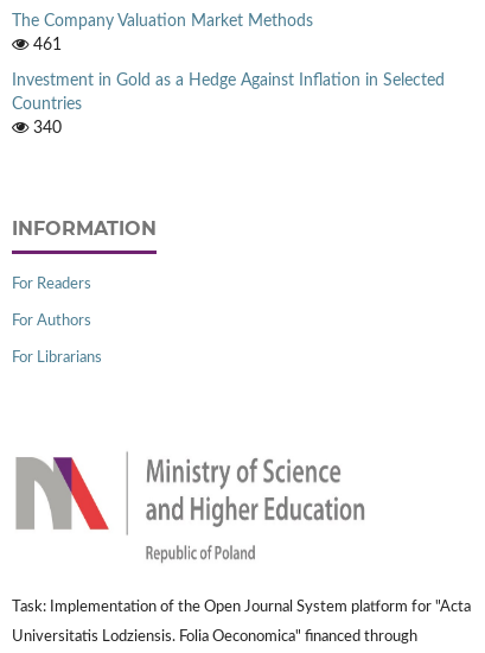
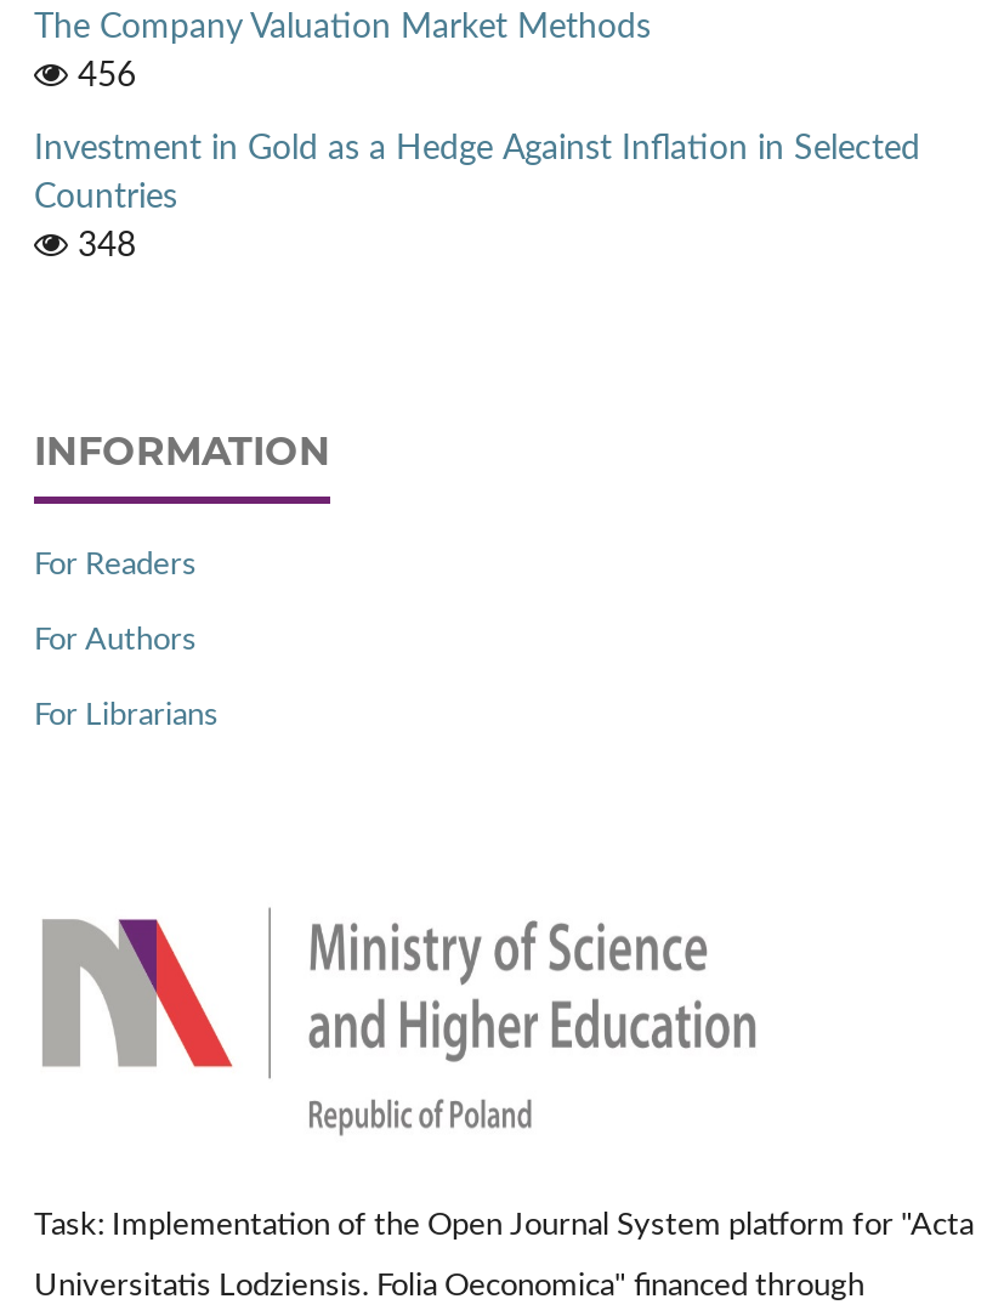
[28,37,62,54] 461 -> [68,60,136,94] 456
[28,120,62,137] 340 -> [68,230,136,264] 348

